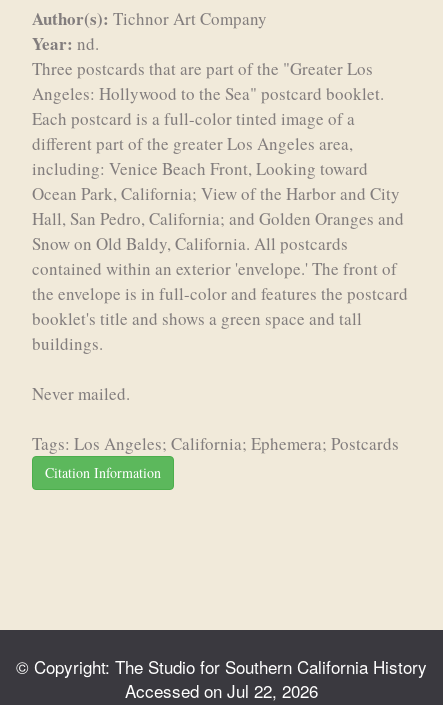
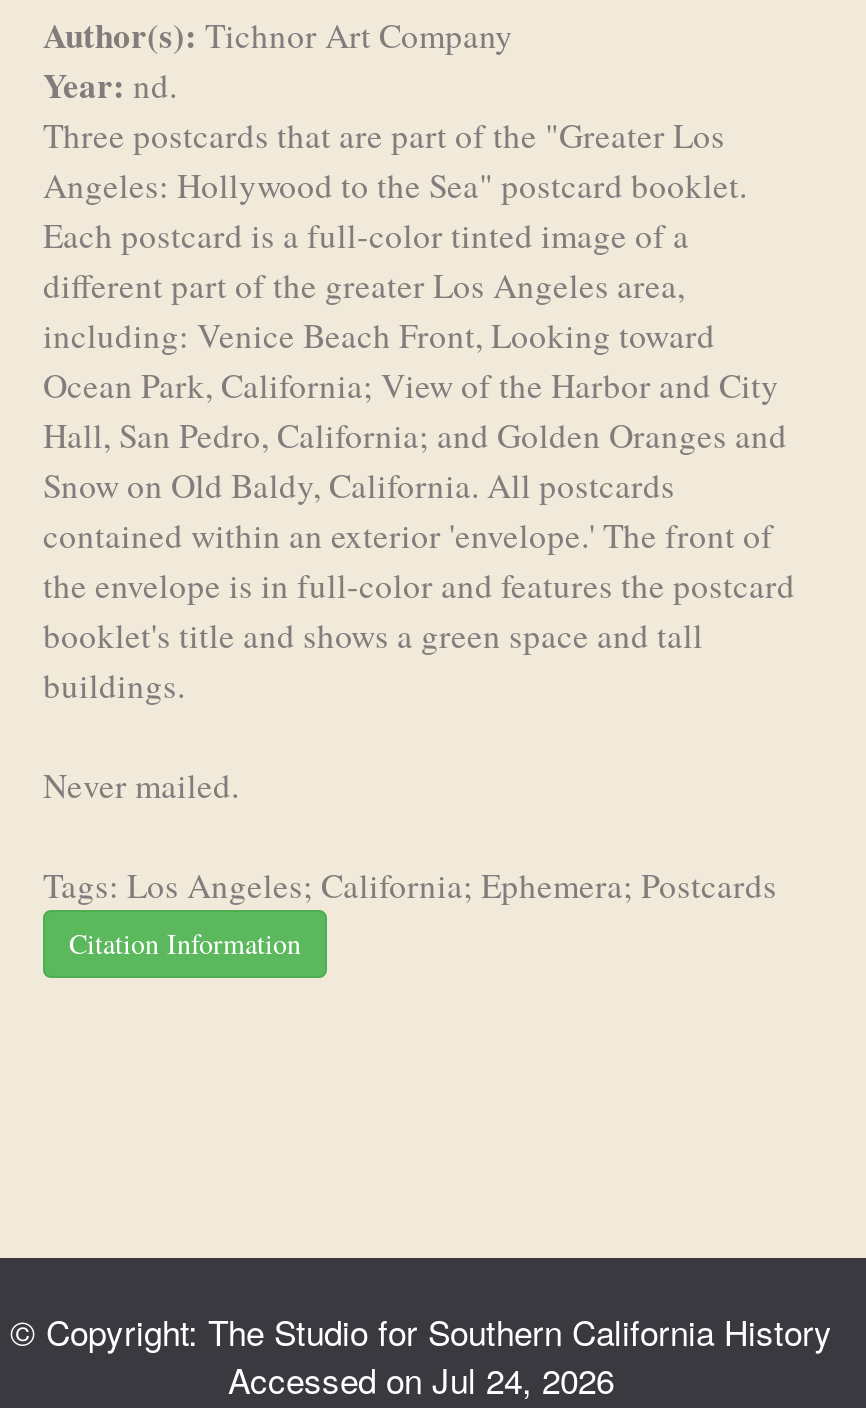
[124,678,317,703] Accessed on Jul 22, 2026 -> [228,1354,614,1404] Accessed on Jul 24, 2026

